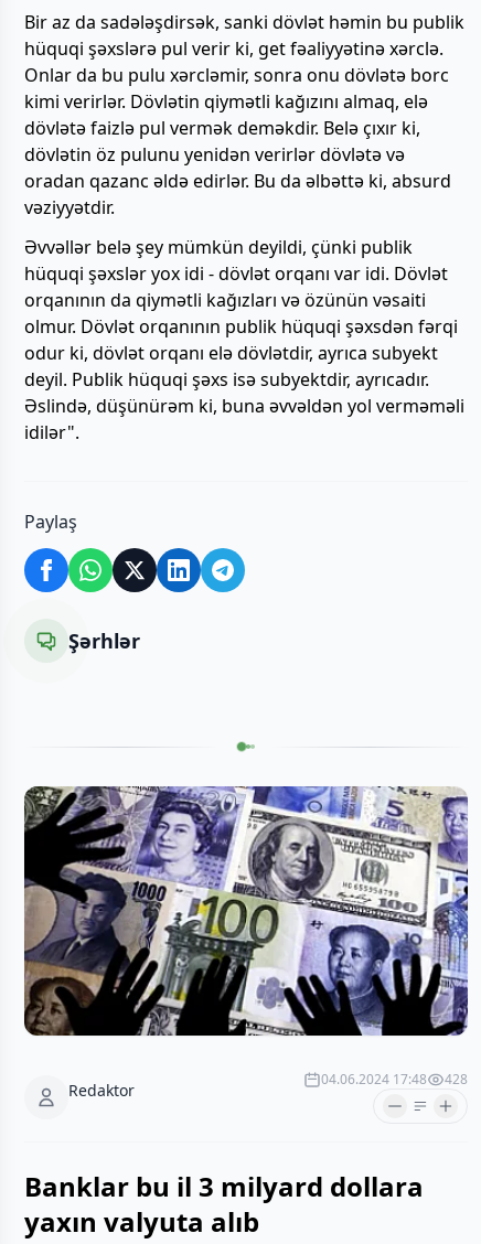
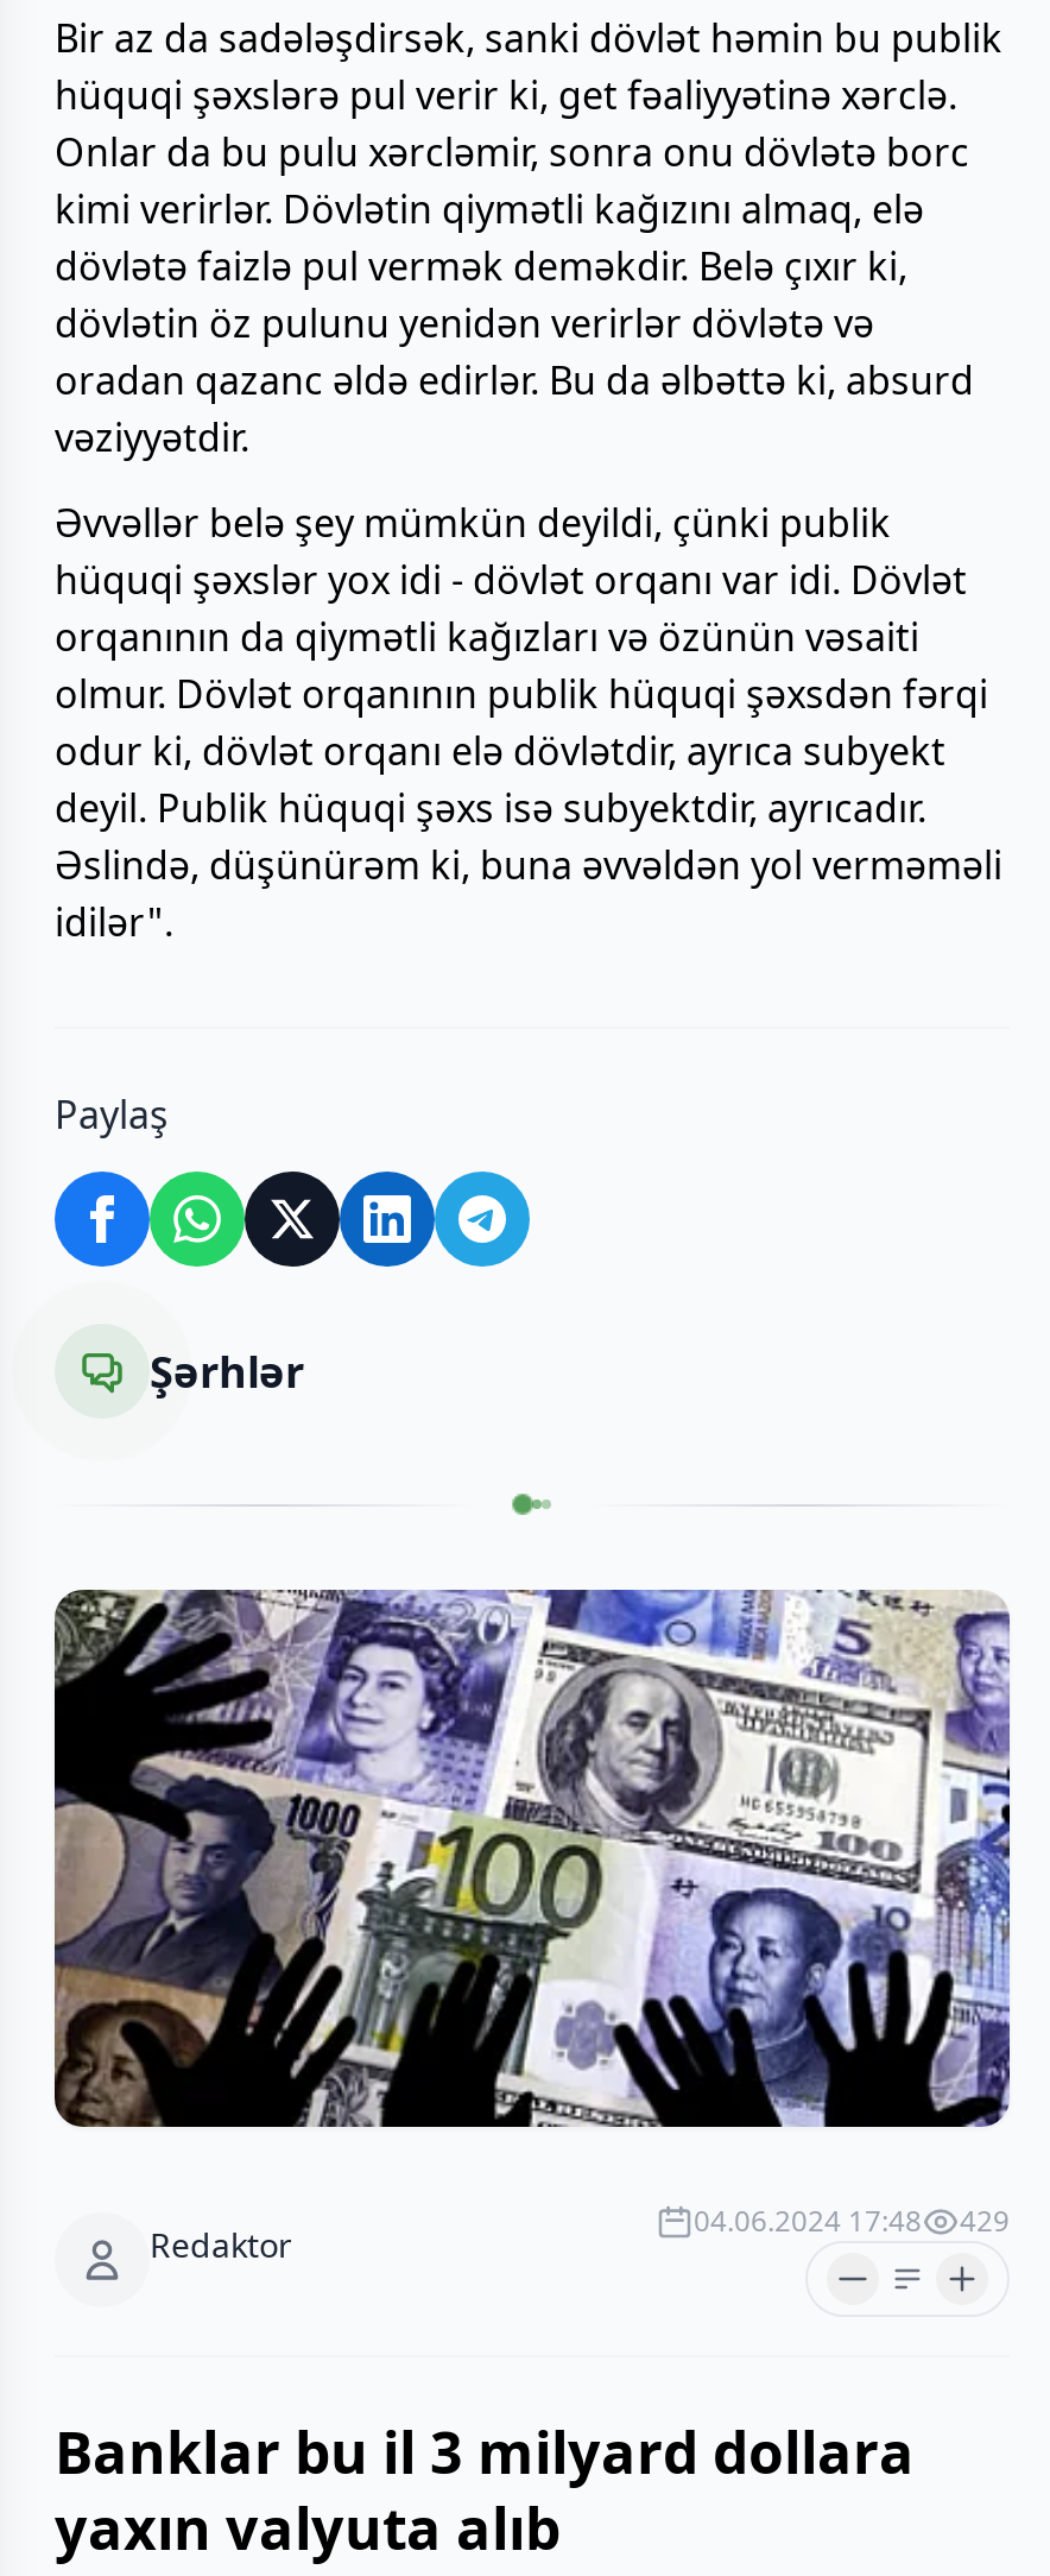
[321,1070,468,1088] 04.06.2024 17:48 428 -> [694,2201,1010,2241] 04.06.2024 17:48 429

